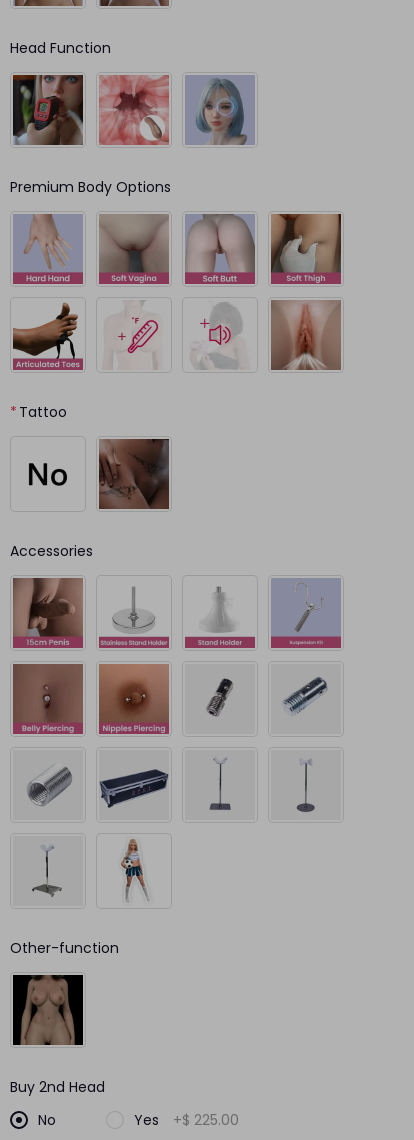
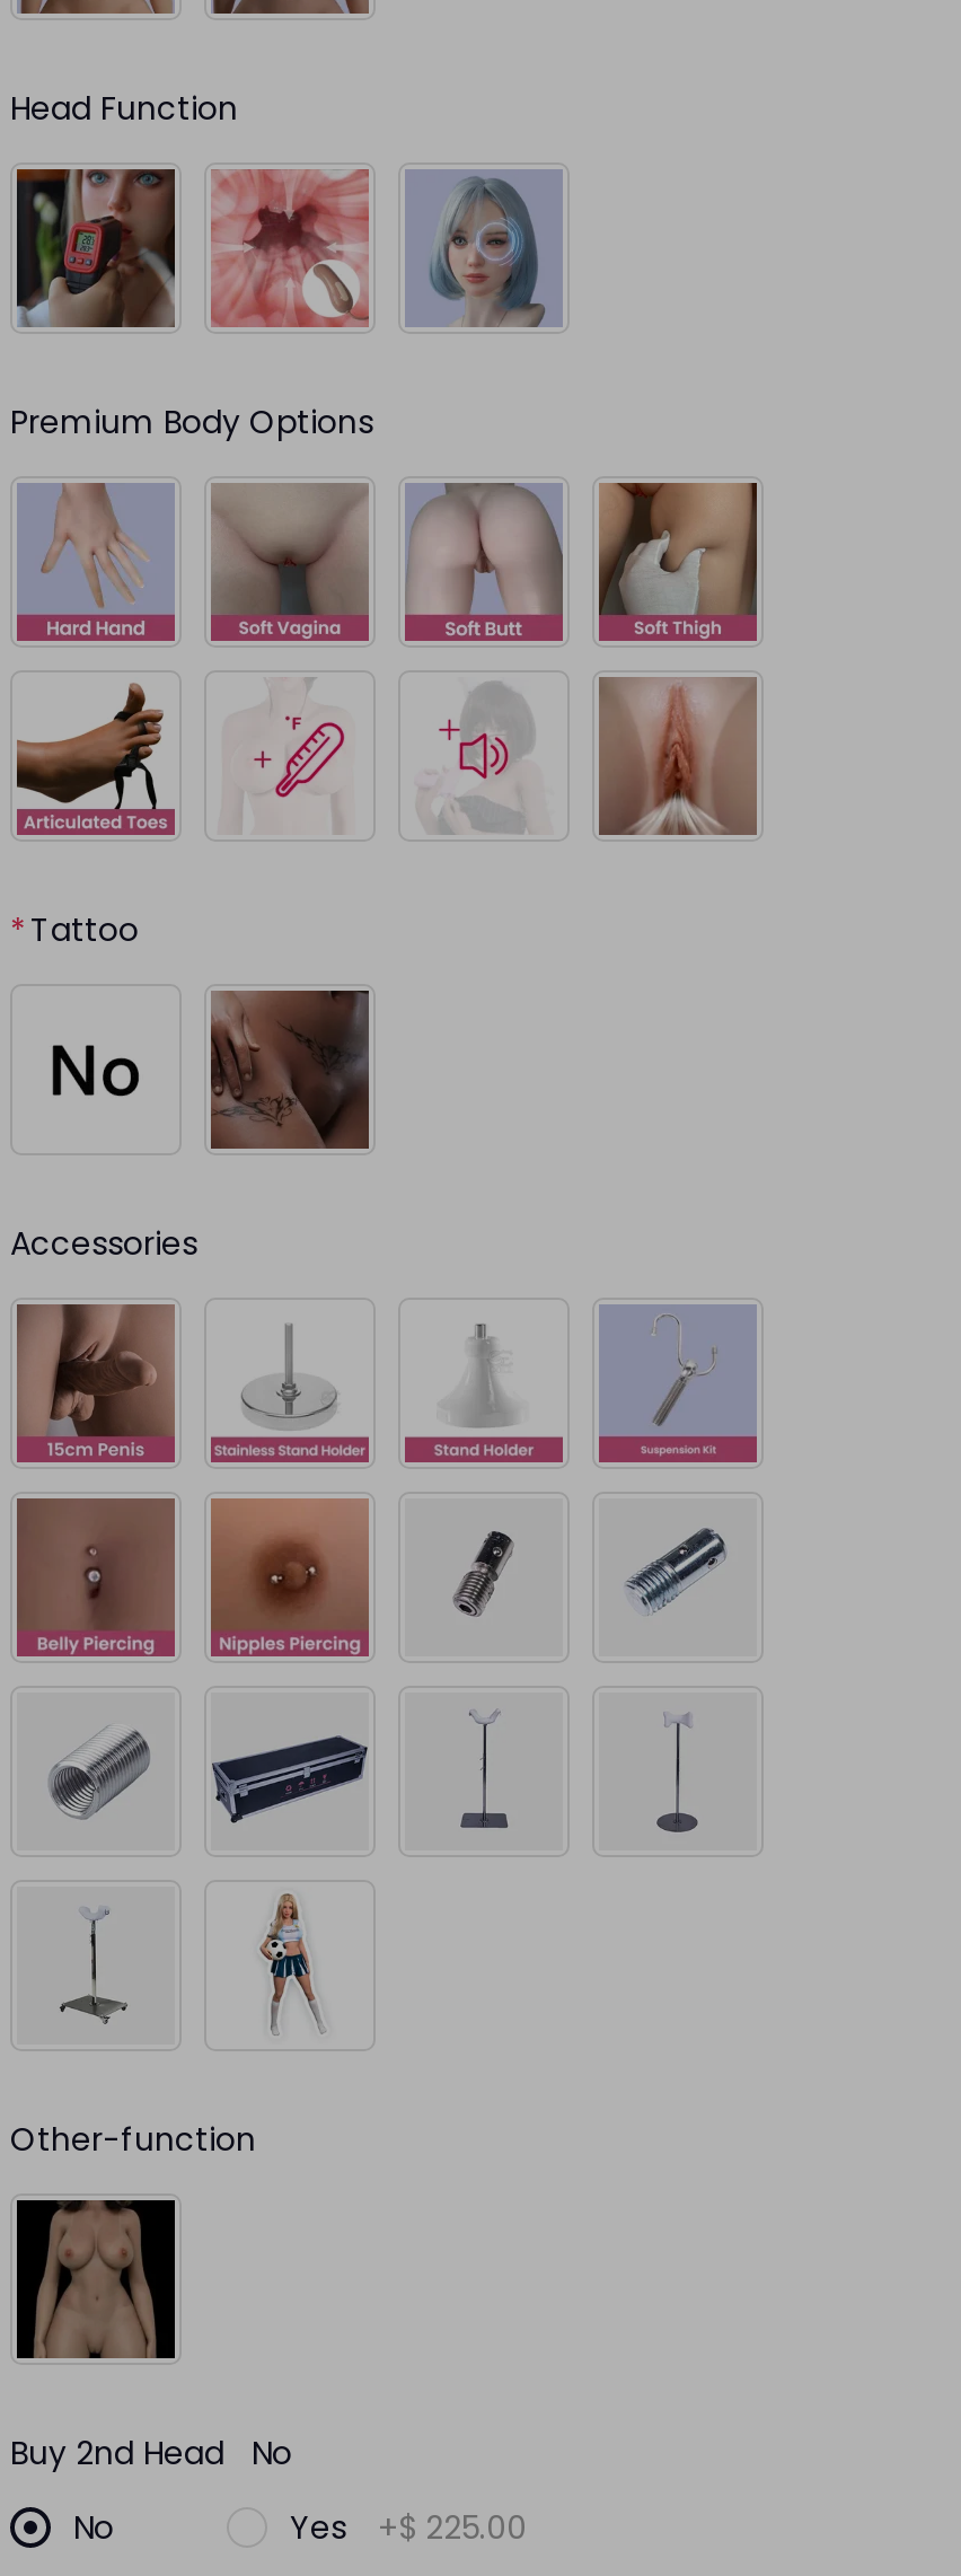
[10,1077,105,1097] Buy 2nd Head -> [10,2430,292,2476] Buy 2nd Head No

